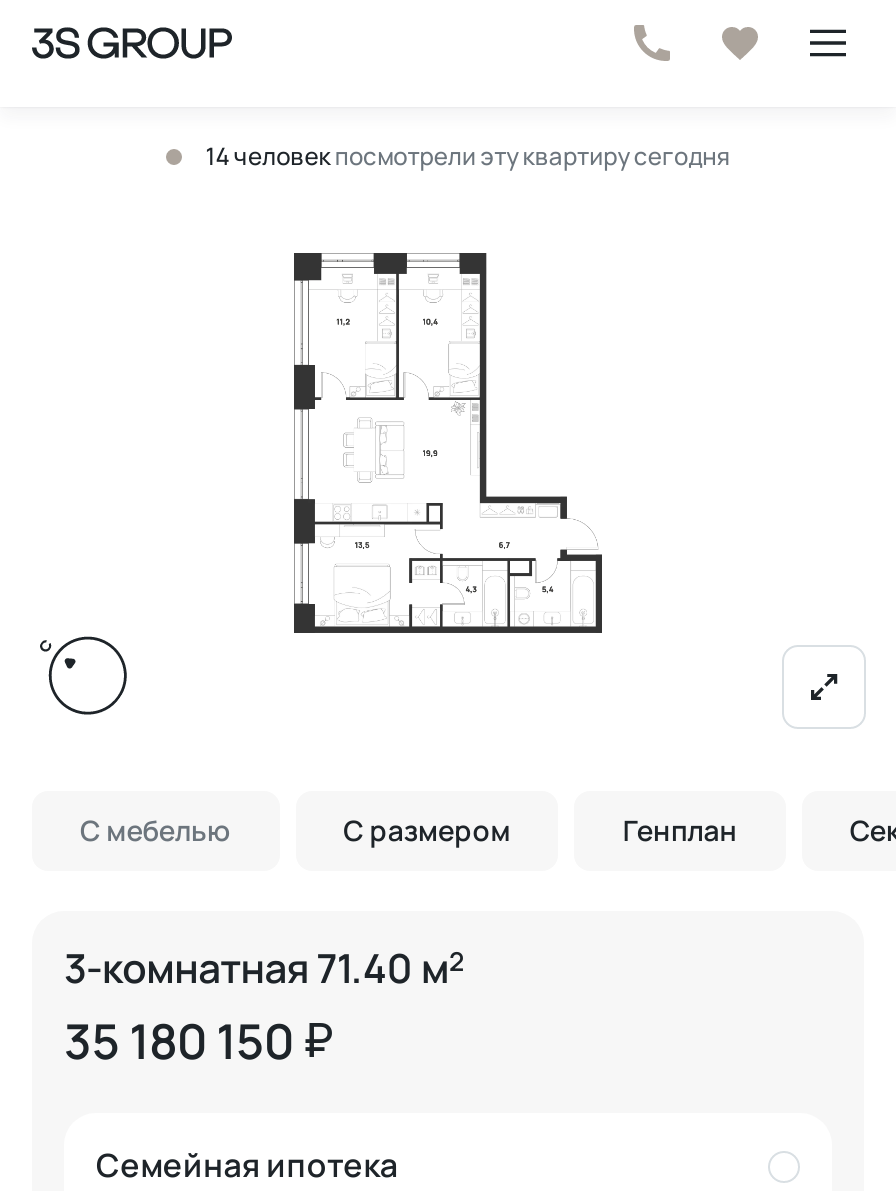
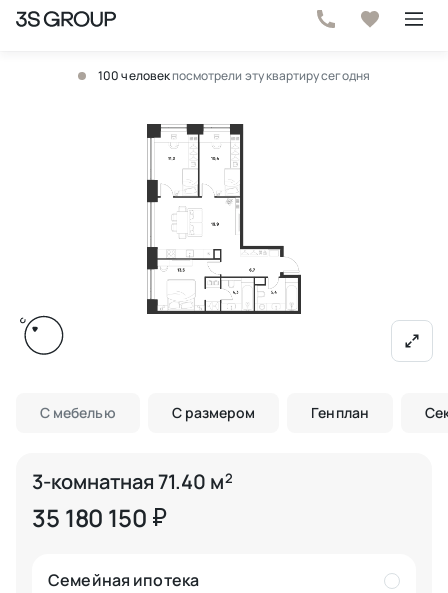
[205,139,731,173] 14 человекпосмотрели эту квартиру сегодня -> [98,67,370,84] 100 человекпосмотрели эту квартиру сегодня

